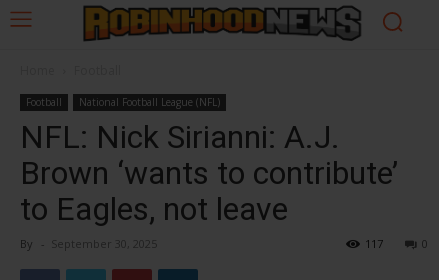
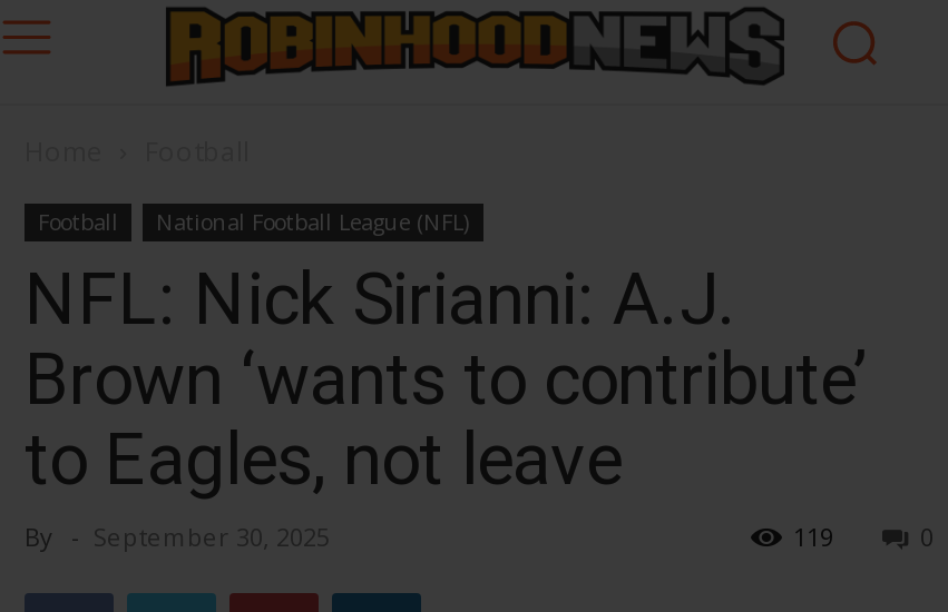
[365,236,383,251] 117 -> [793,521,833,554] 119

